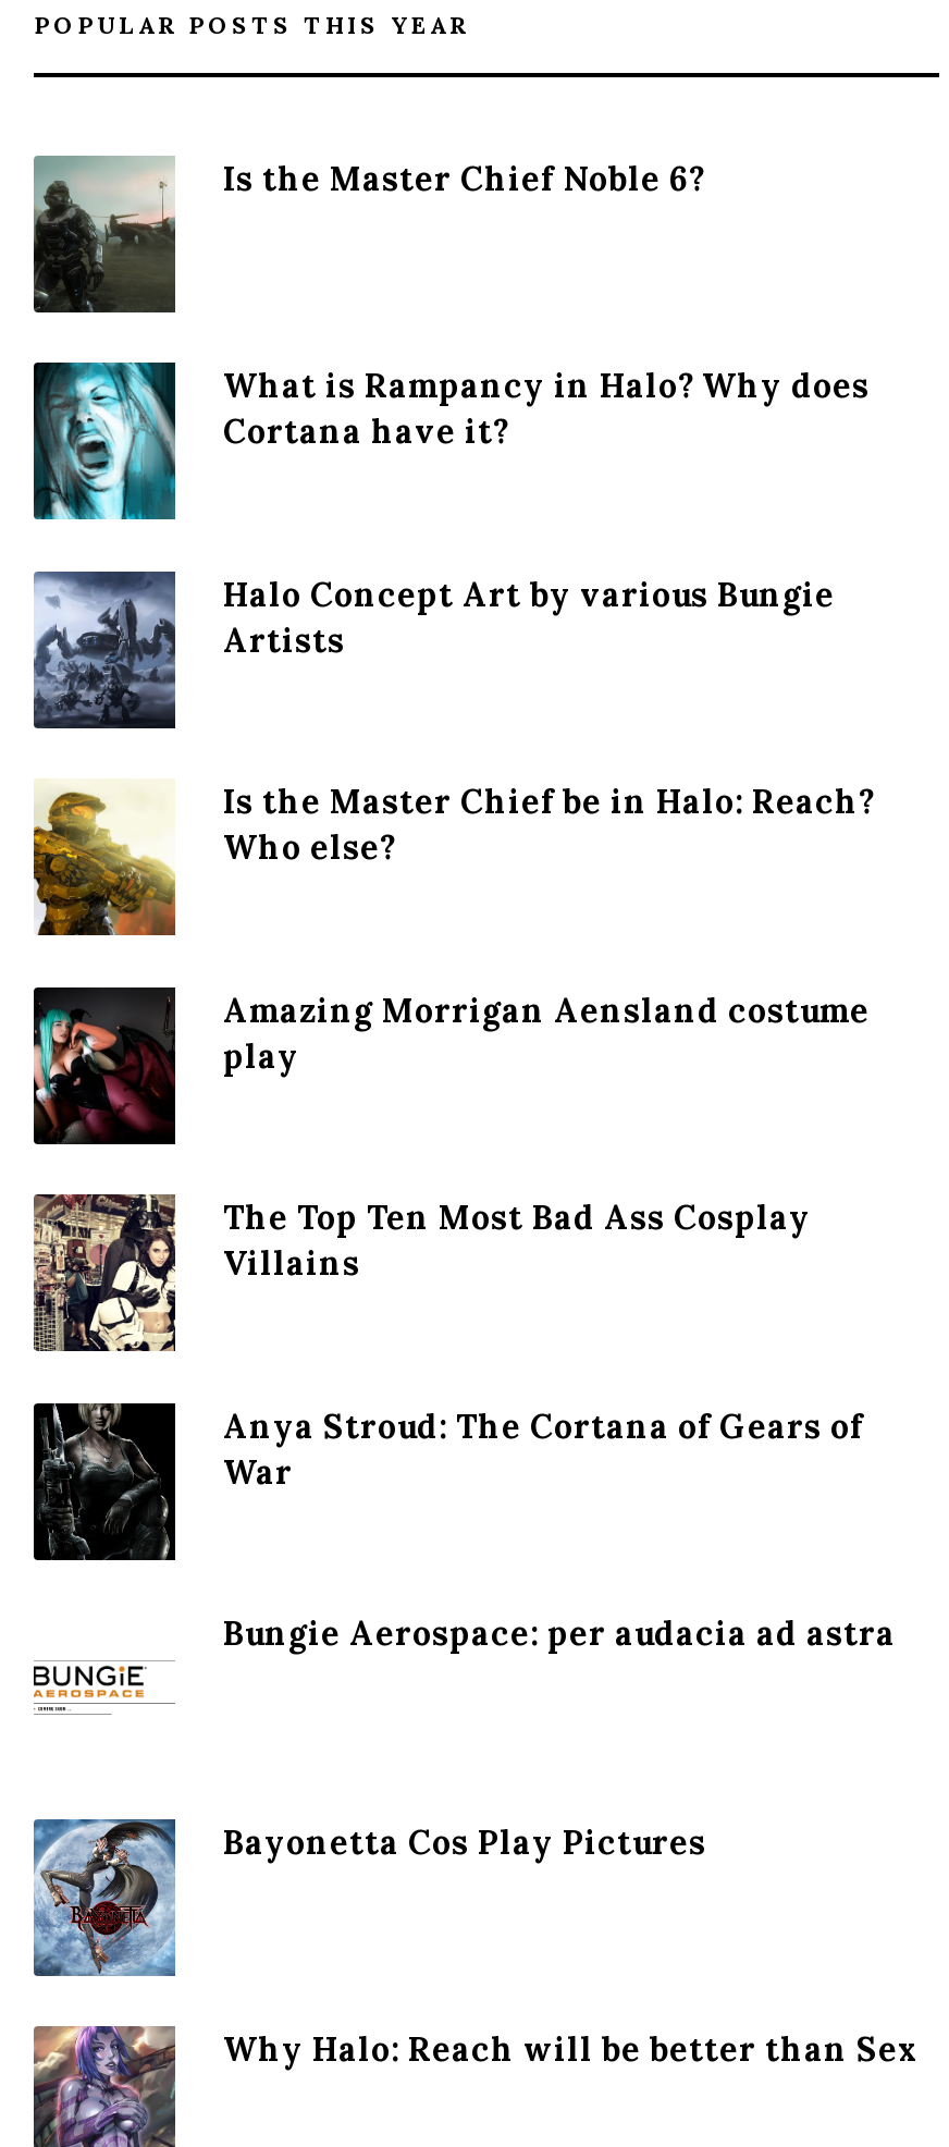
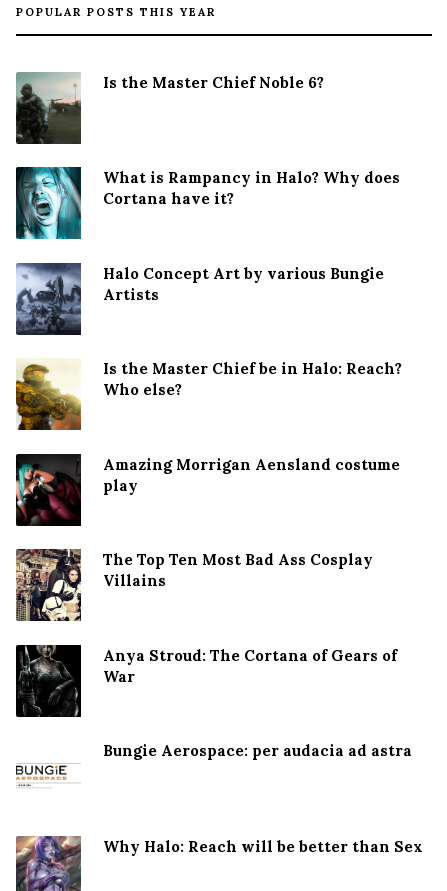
[32,1817,706,1978] [image] | Bayonetta Cos Play Pictures -> none

